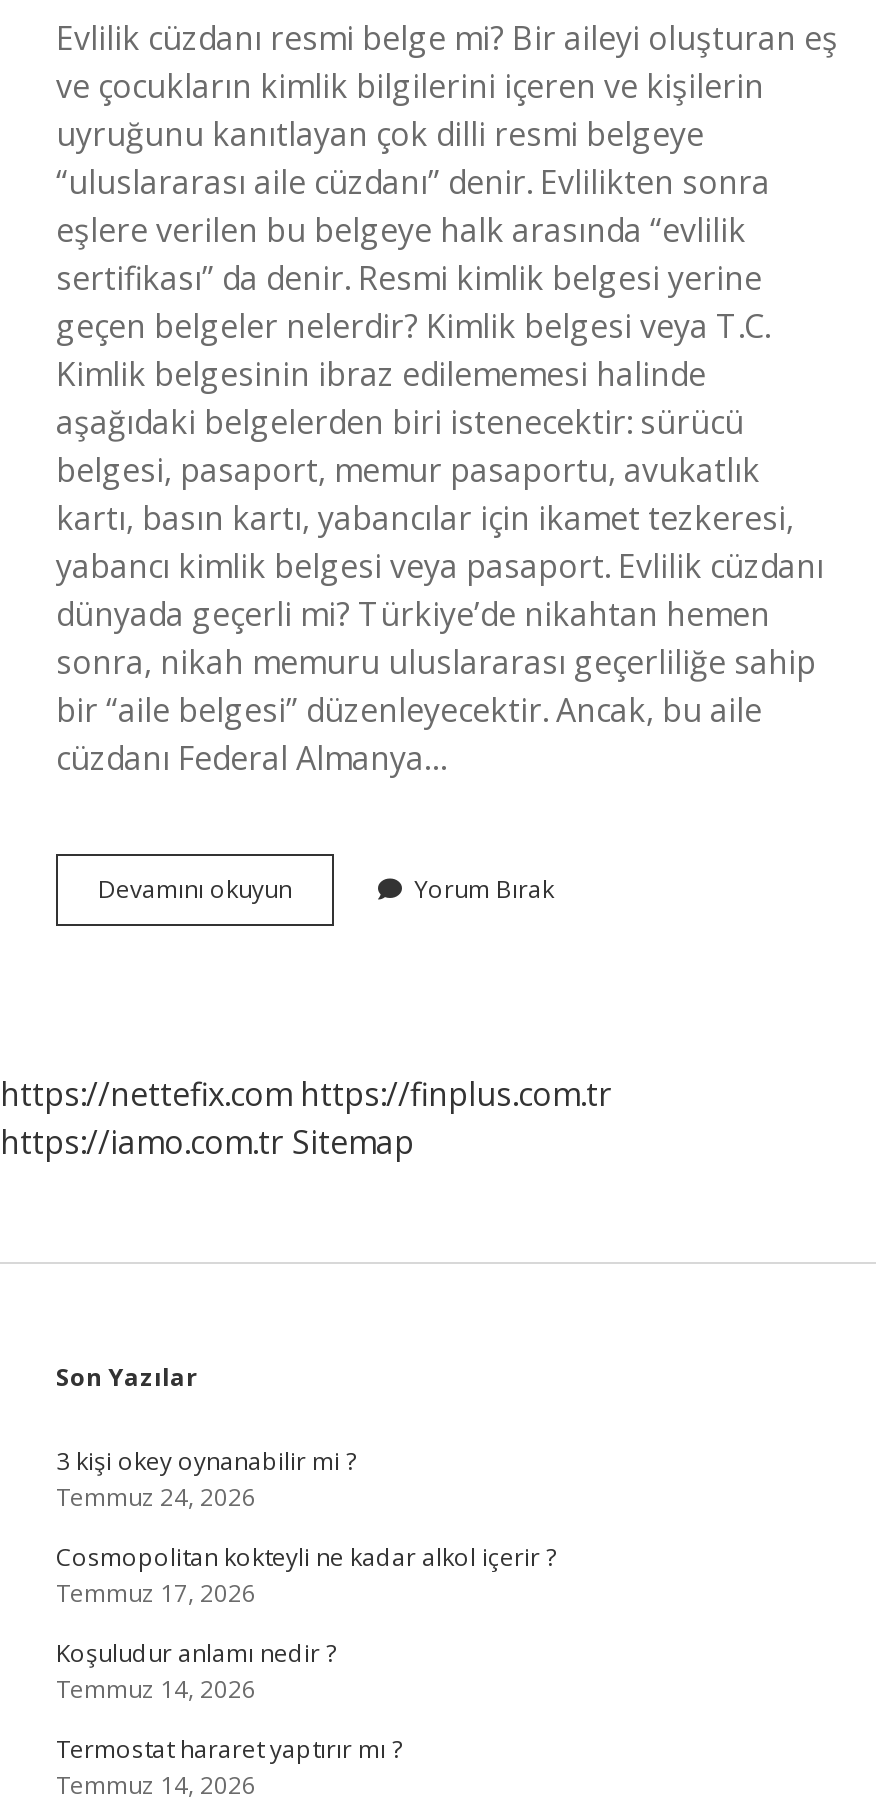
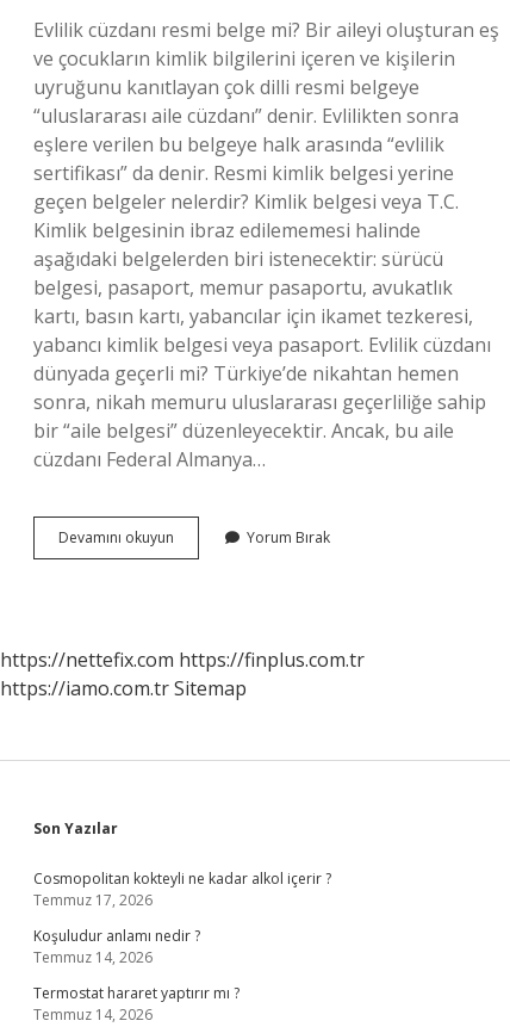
[56,1444,356,1514] 3 kişi okey oynanabilir mi ? | Temmuz 24, 2026 -> none

